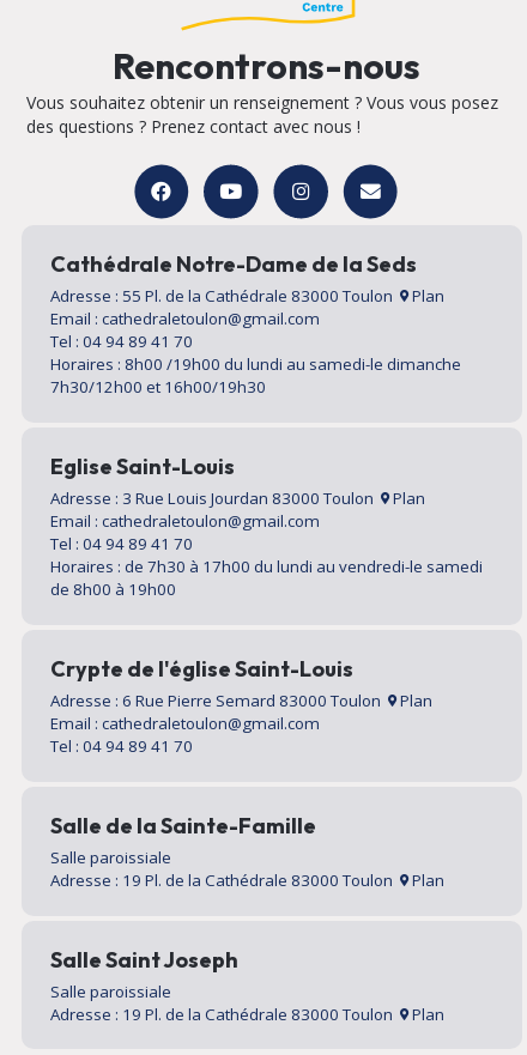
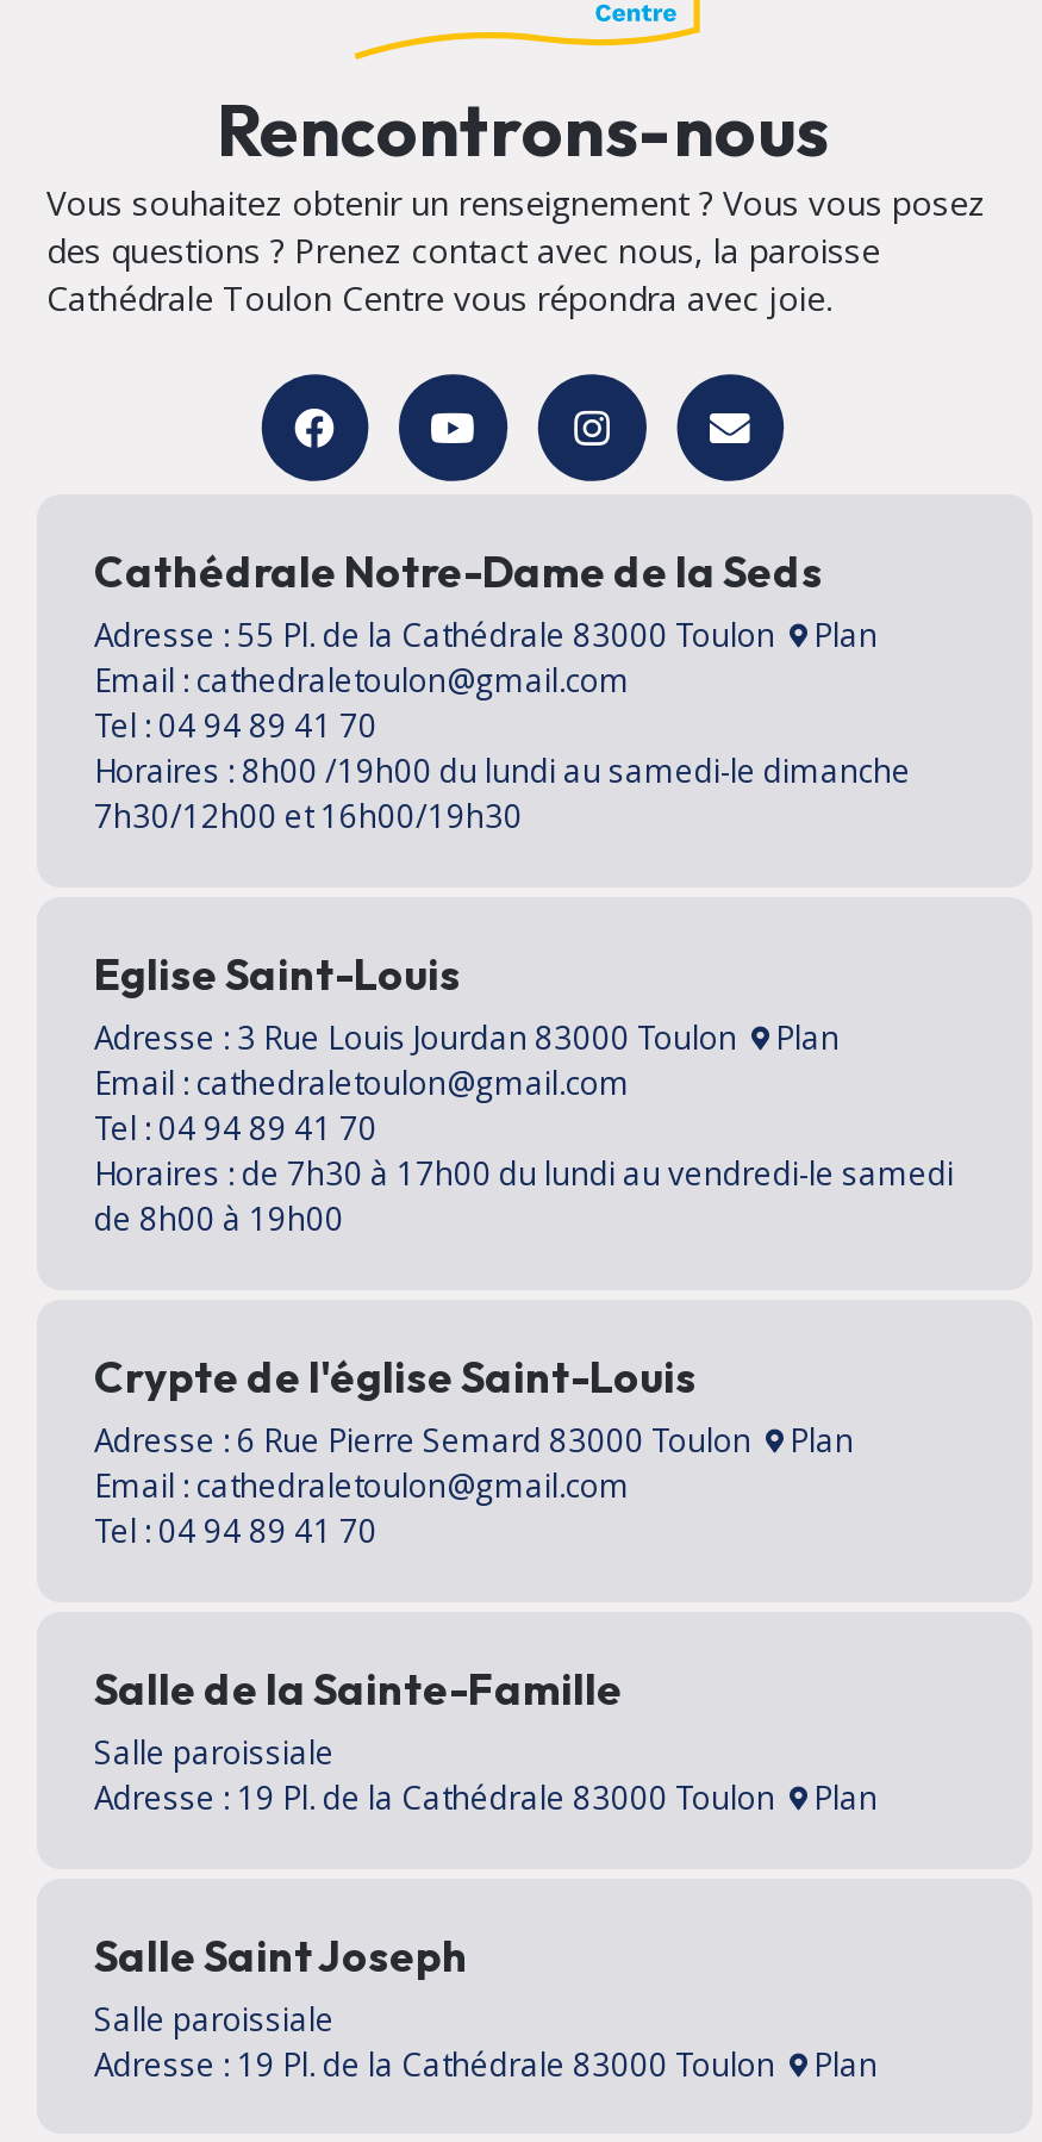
[26,115,361,138] des questions ? Prenez contact avec nous ! -> [46,228,880,321] des questions ? Prenez contact avec nous, la paroisse | Cathédrale Toulon Centre vous répondra avec joie.

